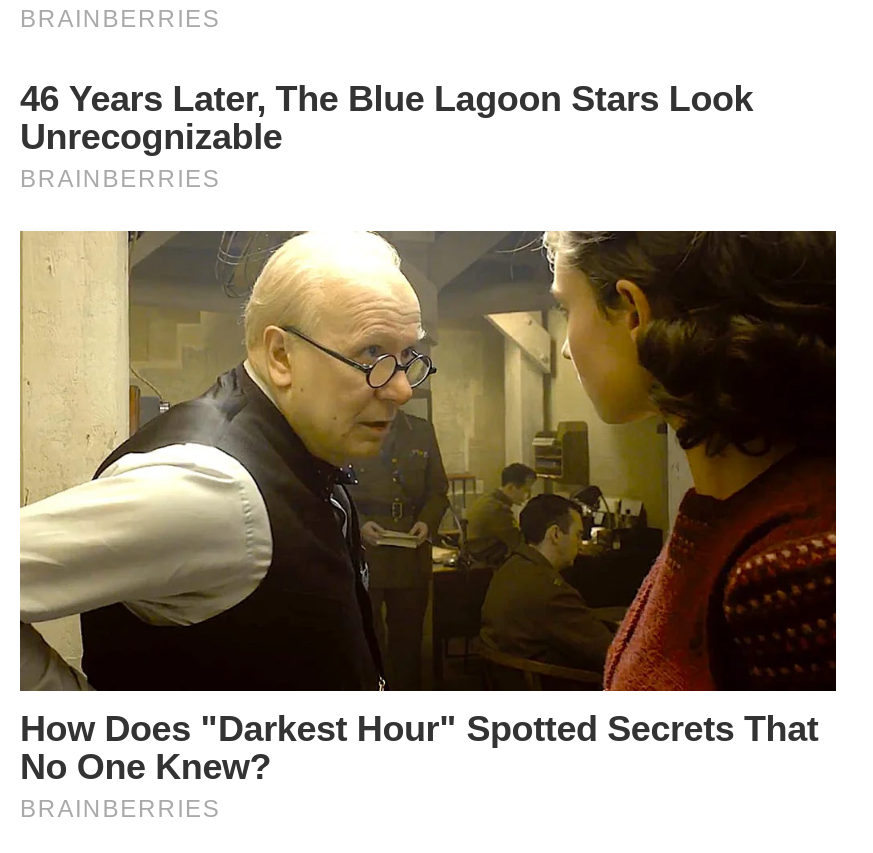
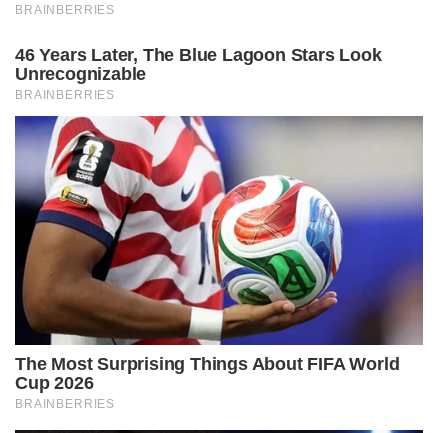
[18,230,838,786] [image] | How Does "Darkest Hour" Spotted Secrets That | No One Knew? -> [14,115,424,393] [image] | The Most Surprising Things About FIFA World | Cup 2026

